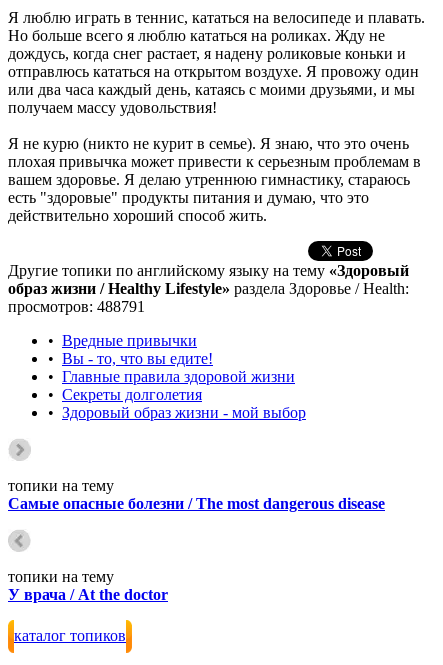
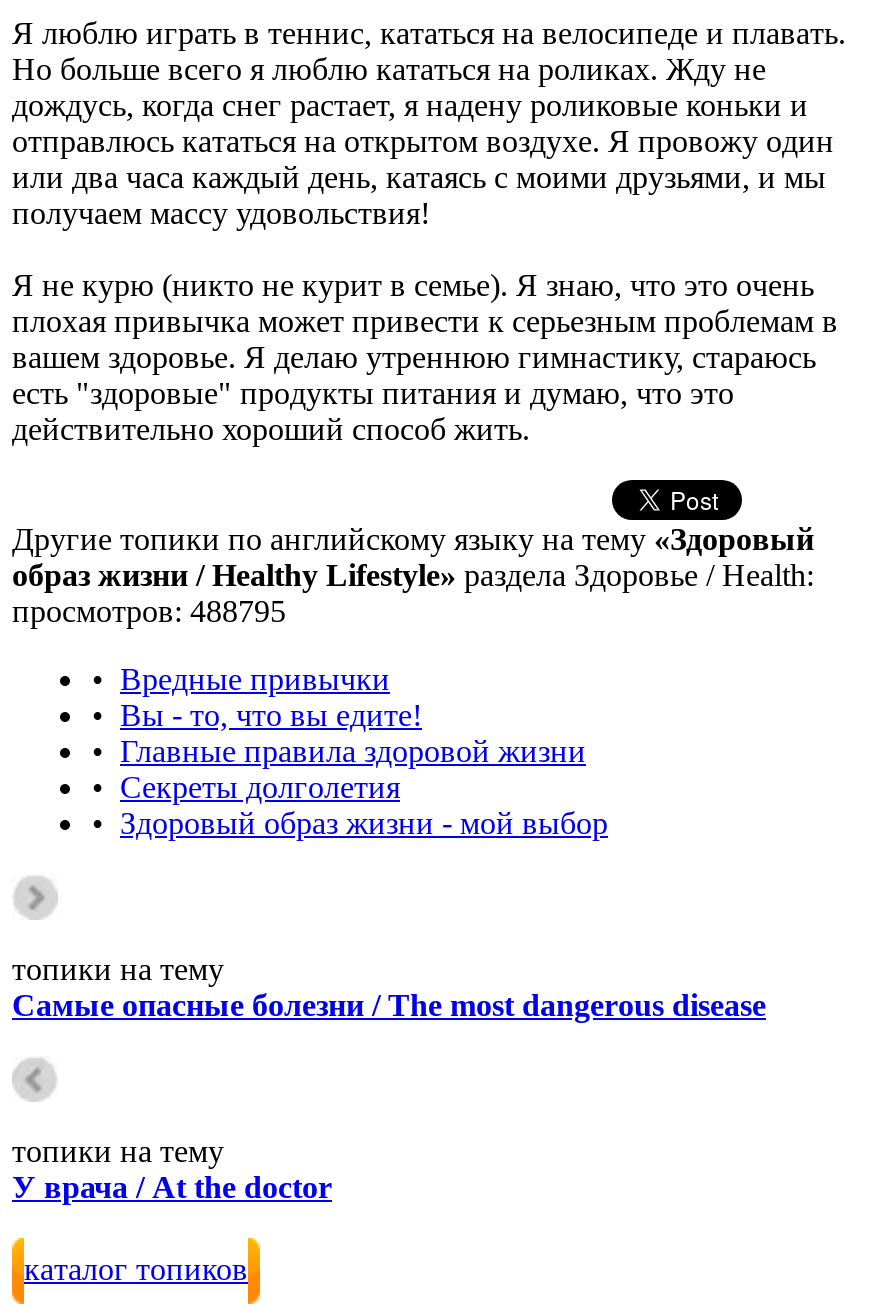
[8,298,145,315] просмотров: 488791 -> [12,594,286,628] просмотров: 488795

